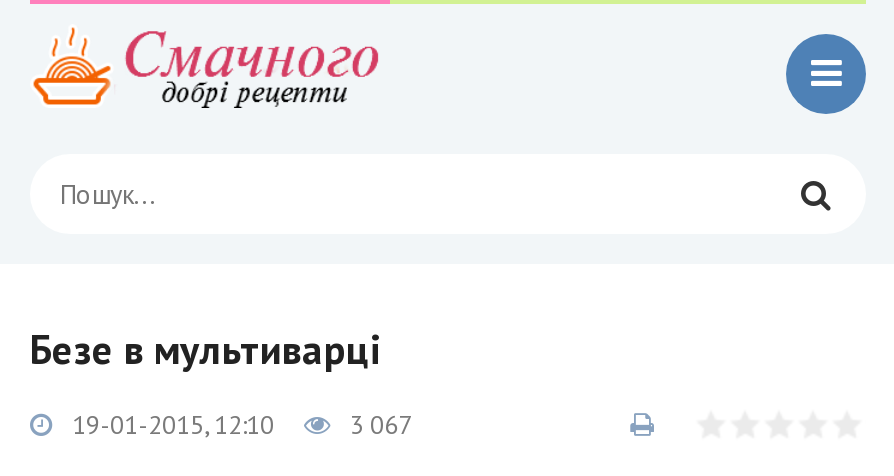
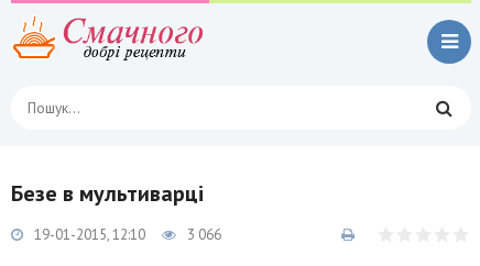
[350,408,412,442] 3 067 -> [187,225,221,244] 3 066

